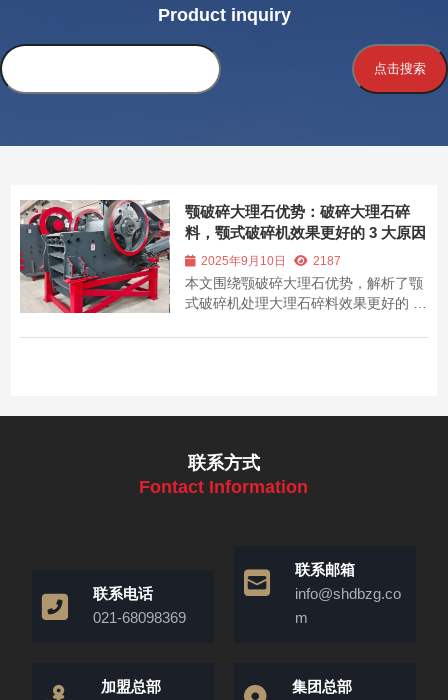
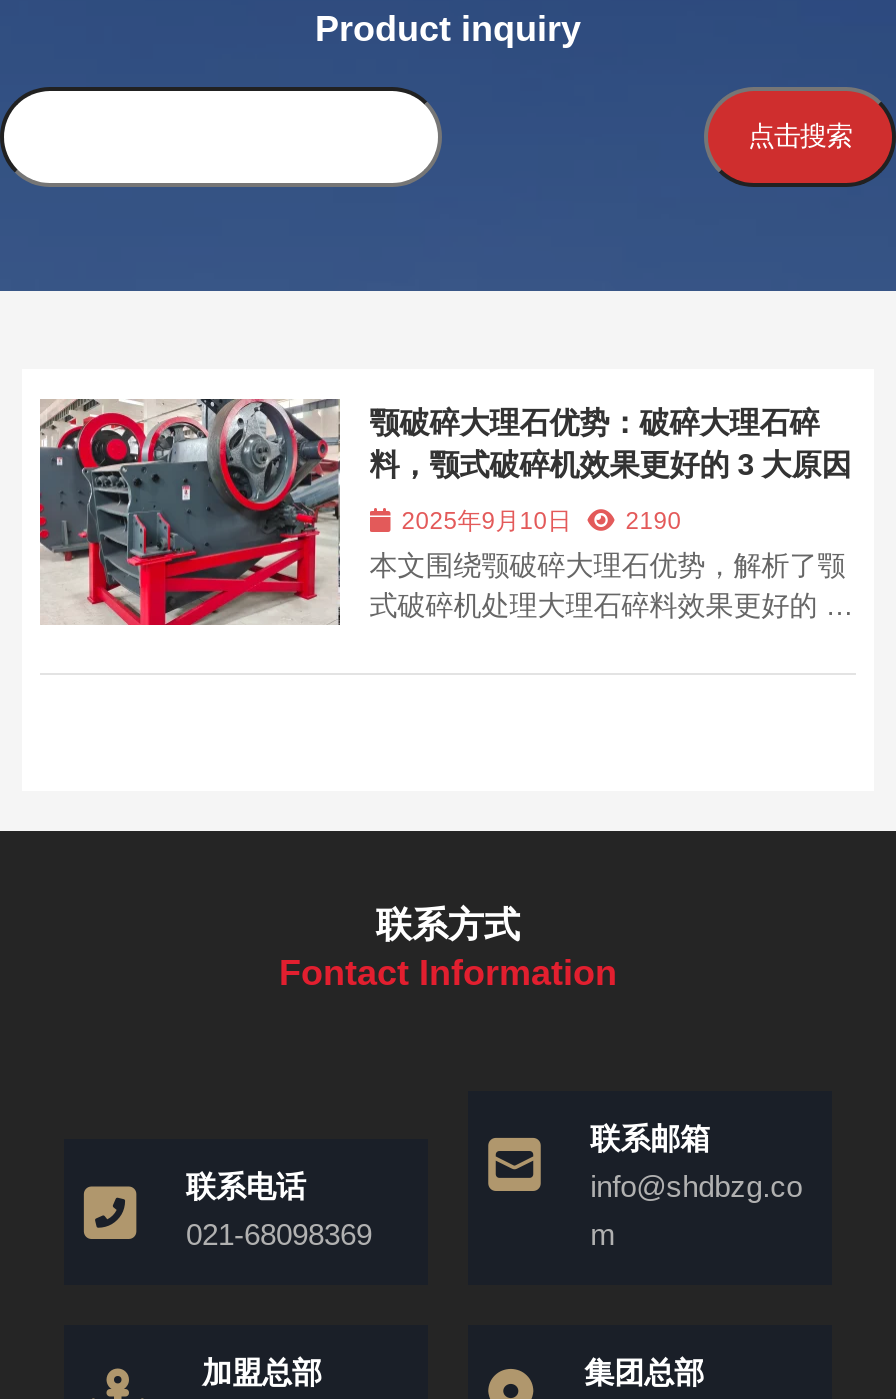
[201,254,341,268] 2025年9月10日 2187 -> [401,507,681,535] 2025年9月10日 2190

